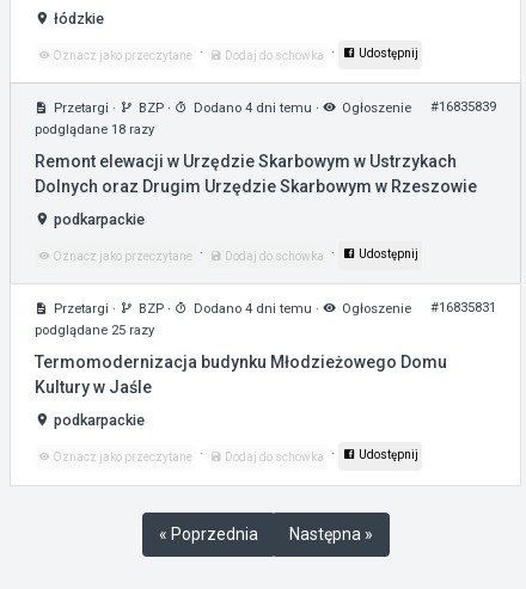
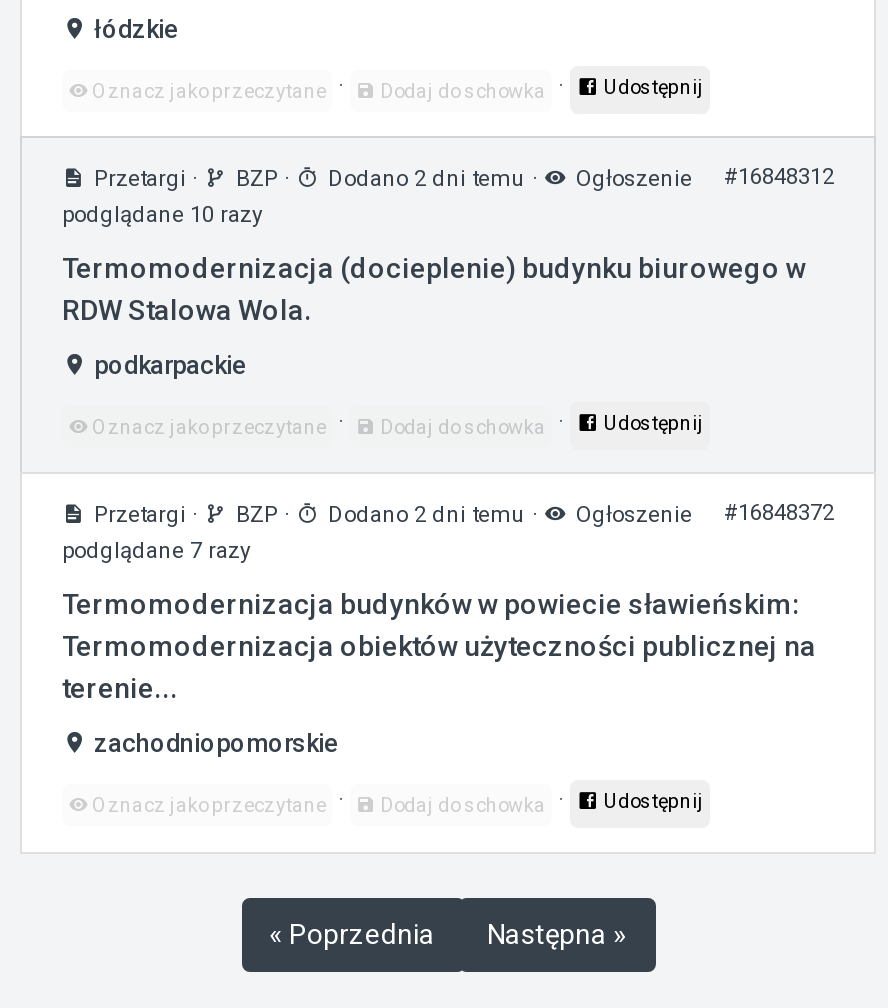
[194,100,319,116] Dodano 4 dni temu · -> [328,166,538,192] Dodano 2 dni temu ·
[430,99,496,115] #16835839 -> [724,164,834,190] #16848312
[35,122,154,137] podglądane 18 razy -> [62,202,262,228] podglądane 10 razy
[35,152,477,196] Remont elewacji w Urzędzie Skarbowym w Ustrzykach | Dolnych oraz Drugim Urzędzie Skarbowym w Rzeszowie -> [62,252,806,326] Termomodernizacja (docieplenie) budynku biurowego w | RDW Stalowa Wola.
[194,301,319,317] Dodano 4 dni temu · -> [328,502,538,528] Dodano 2 dni temu ·
[430,300,496,315] #16835831 -> [724,500,834,526] #16848372
[35,323,154,338] podglądane 25 razy -> [62,538,250,564] podglądane 7 razy
[35,352,447,397] Termomodernizacja budynku Młodzieżowego Domu | Kultury w Jaśle -> [62,588,816,704] Termomodernizacja budynków w powiecie sławieńskim: | Termomodernizacja obiektów użyteczności publicznej na | terenie...
[50,411,145,429] podkarpackie -> [88,728,338,758] zachodniopomorskie

